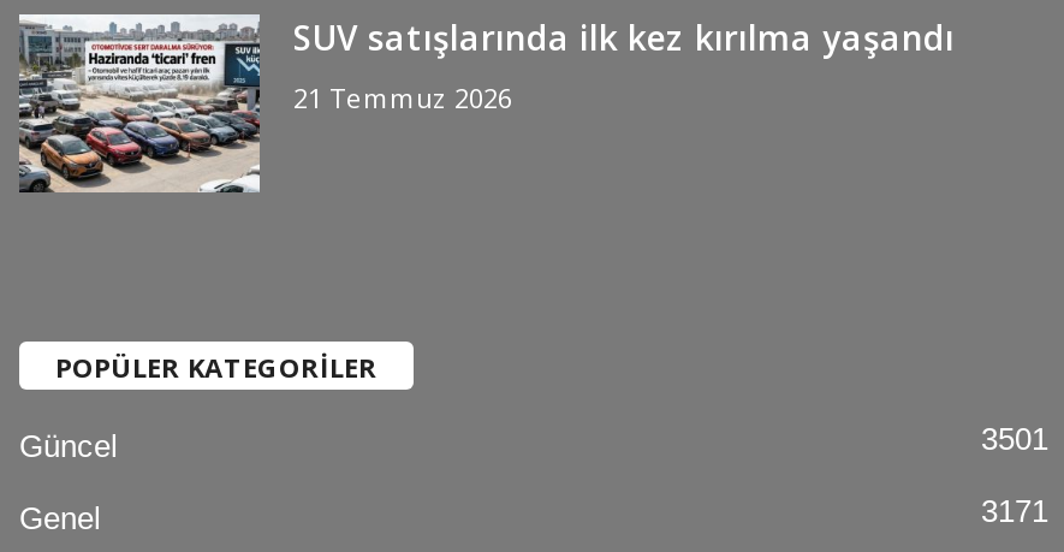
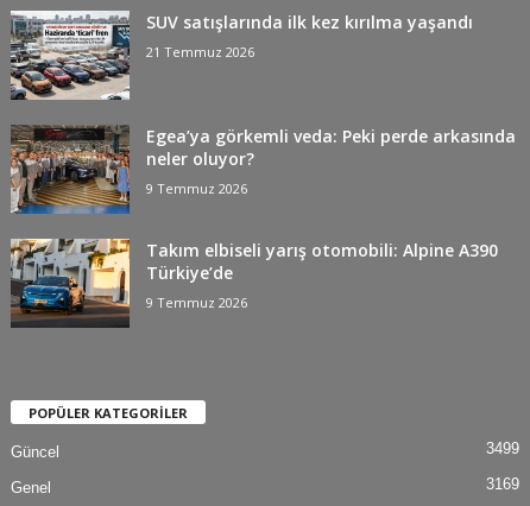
none -> [11,124,516,311] [image] | Egea’ya görkemli veda: Peki perde arkasında | neler oluyor? | 9 Temmuz 2026 | Takım elbiseli yarış otomobili: Alpine A390 | Türkiye’de | 9 Temmuz 2026
none -> [11,238,130,329] [image]
[981,420,1048,456] 3501 -> [486,439,519,457] 3499
[981,492,1048,528] 3171 -> [486,475,519,493] 3169

